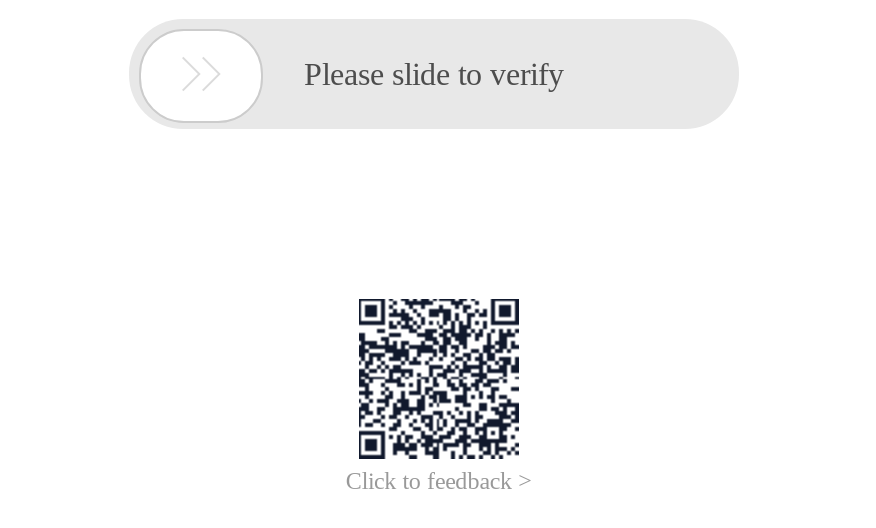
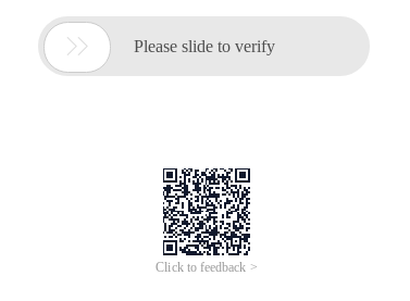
[357,297,521,461] [image] -> [163,167,251,256] [image]

